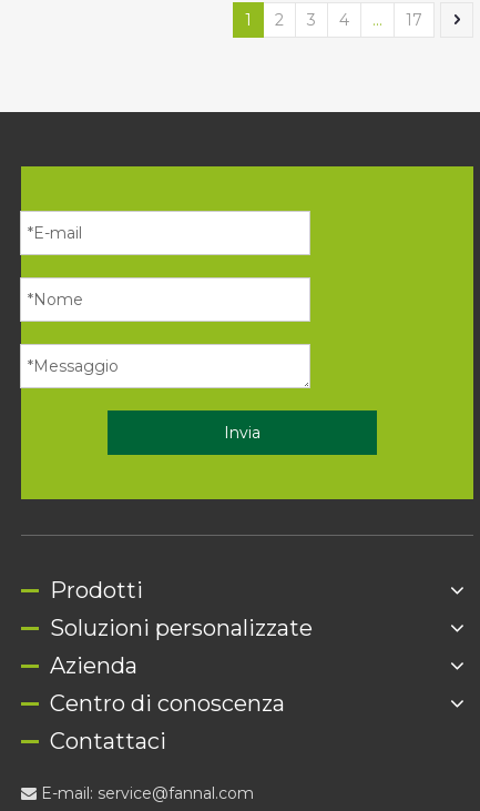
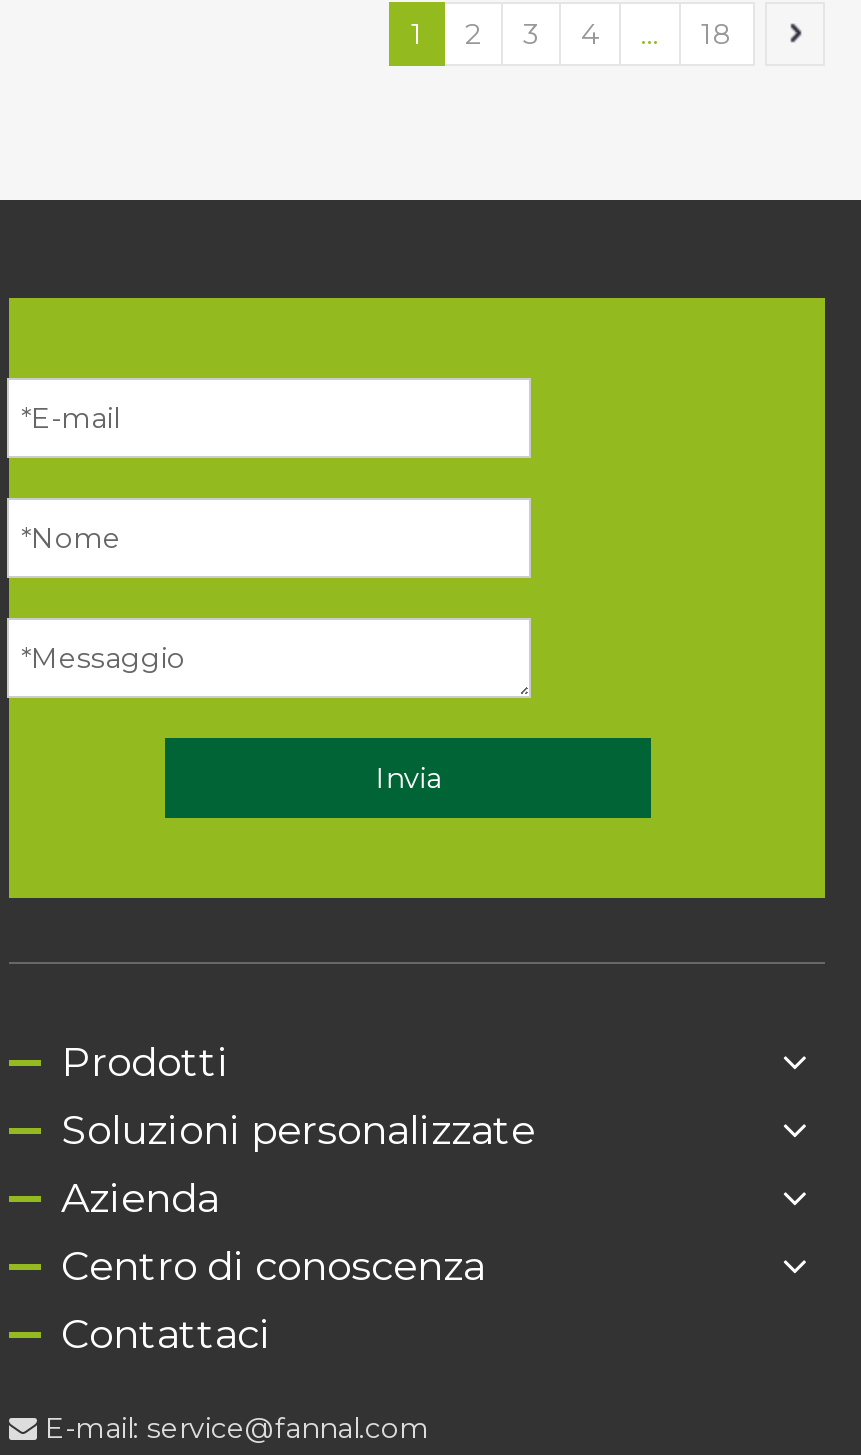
[406,10,422,30] 17 -> [701,16,733,52] 18

